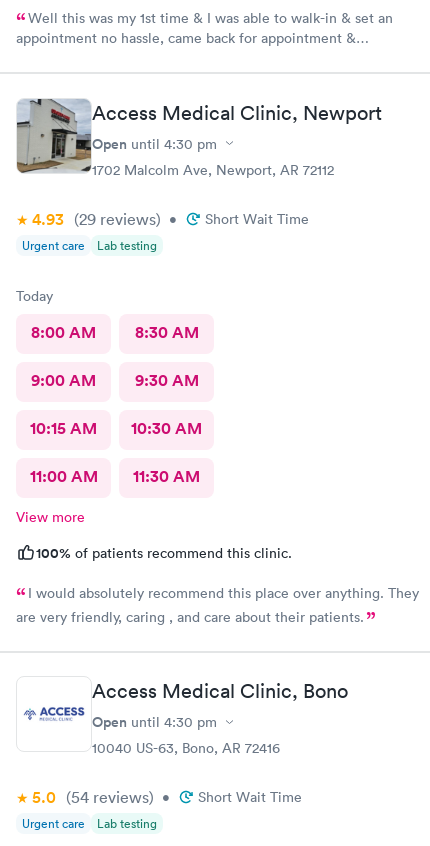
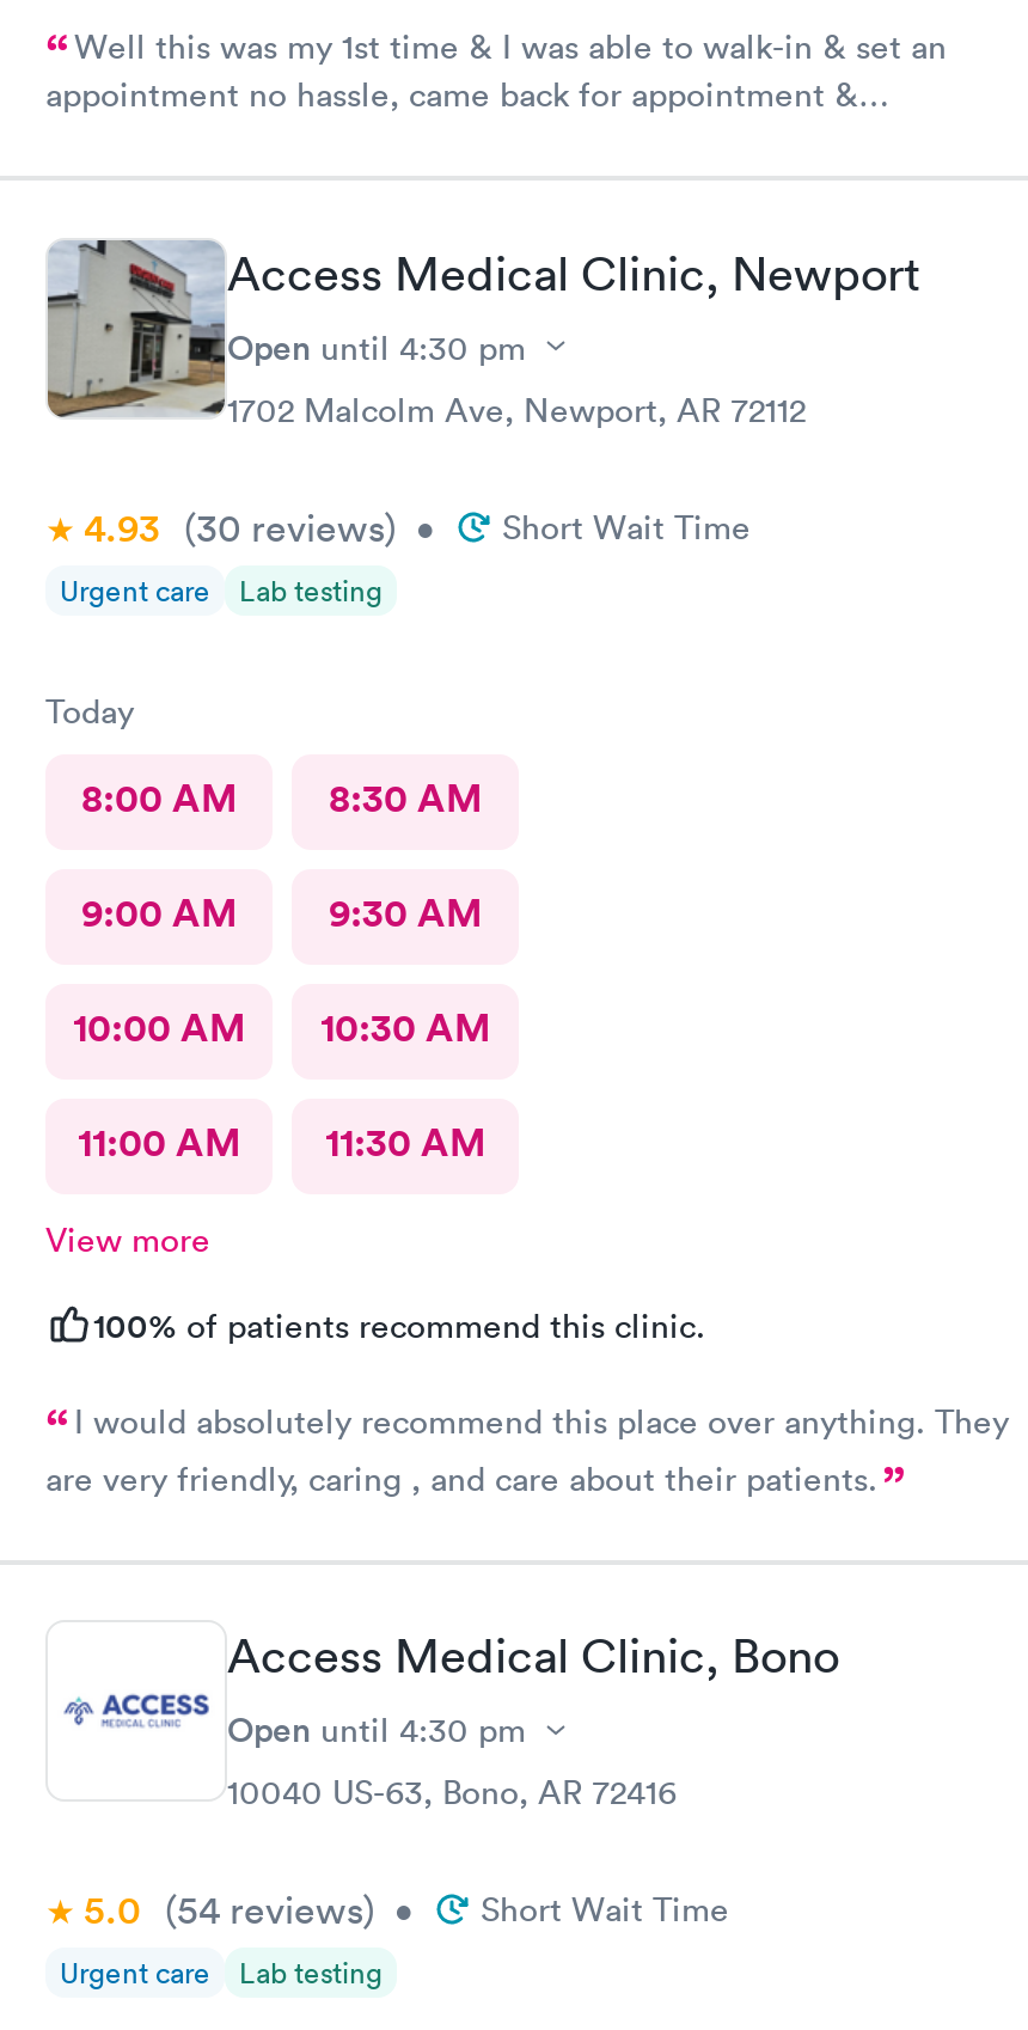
[32,208,309,229] 4.93 (29 reviews) • Short Wait Time -> [84,502,751,552] 4.93 (30 reviews) • Short Wait Time
[30,417,202,438] 10:15 AM 10:30 AM -> [73,1002,490,1052] 10:00 AM 10:30 AM

